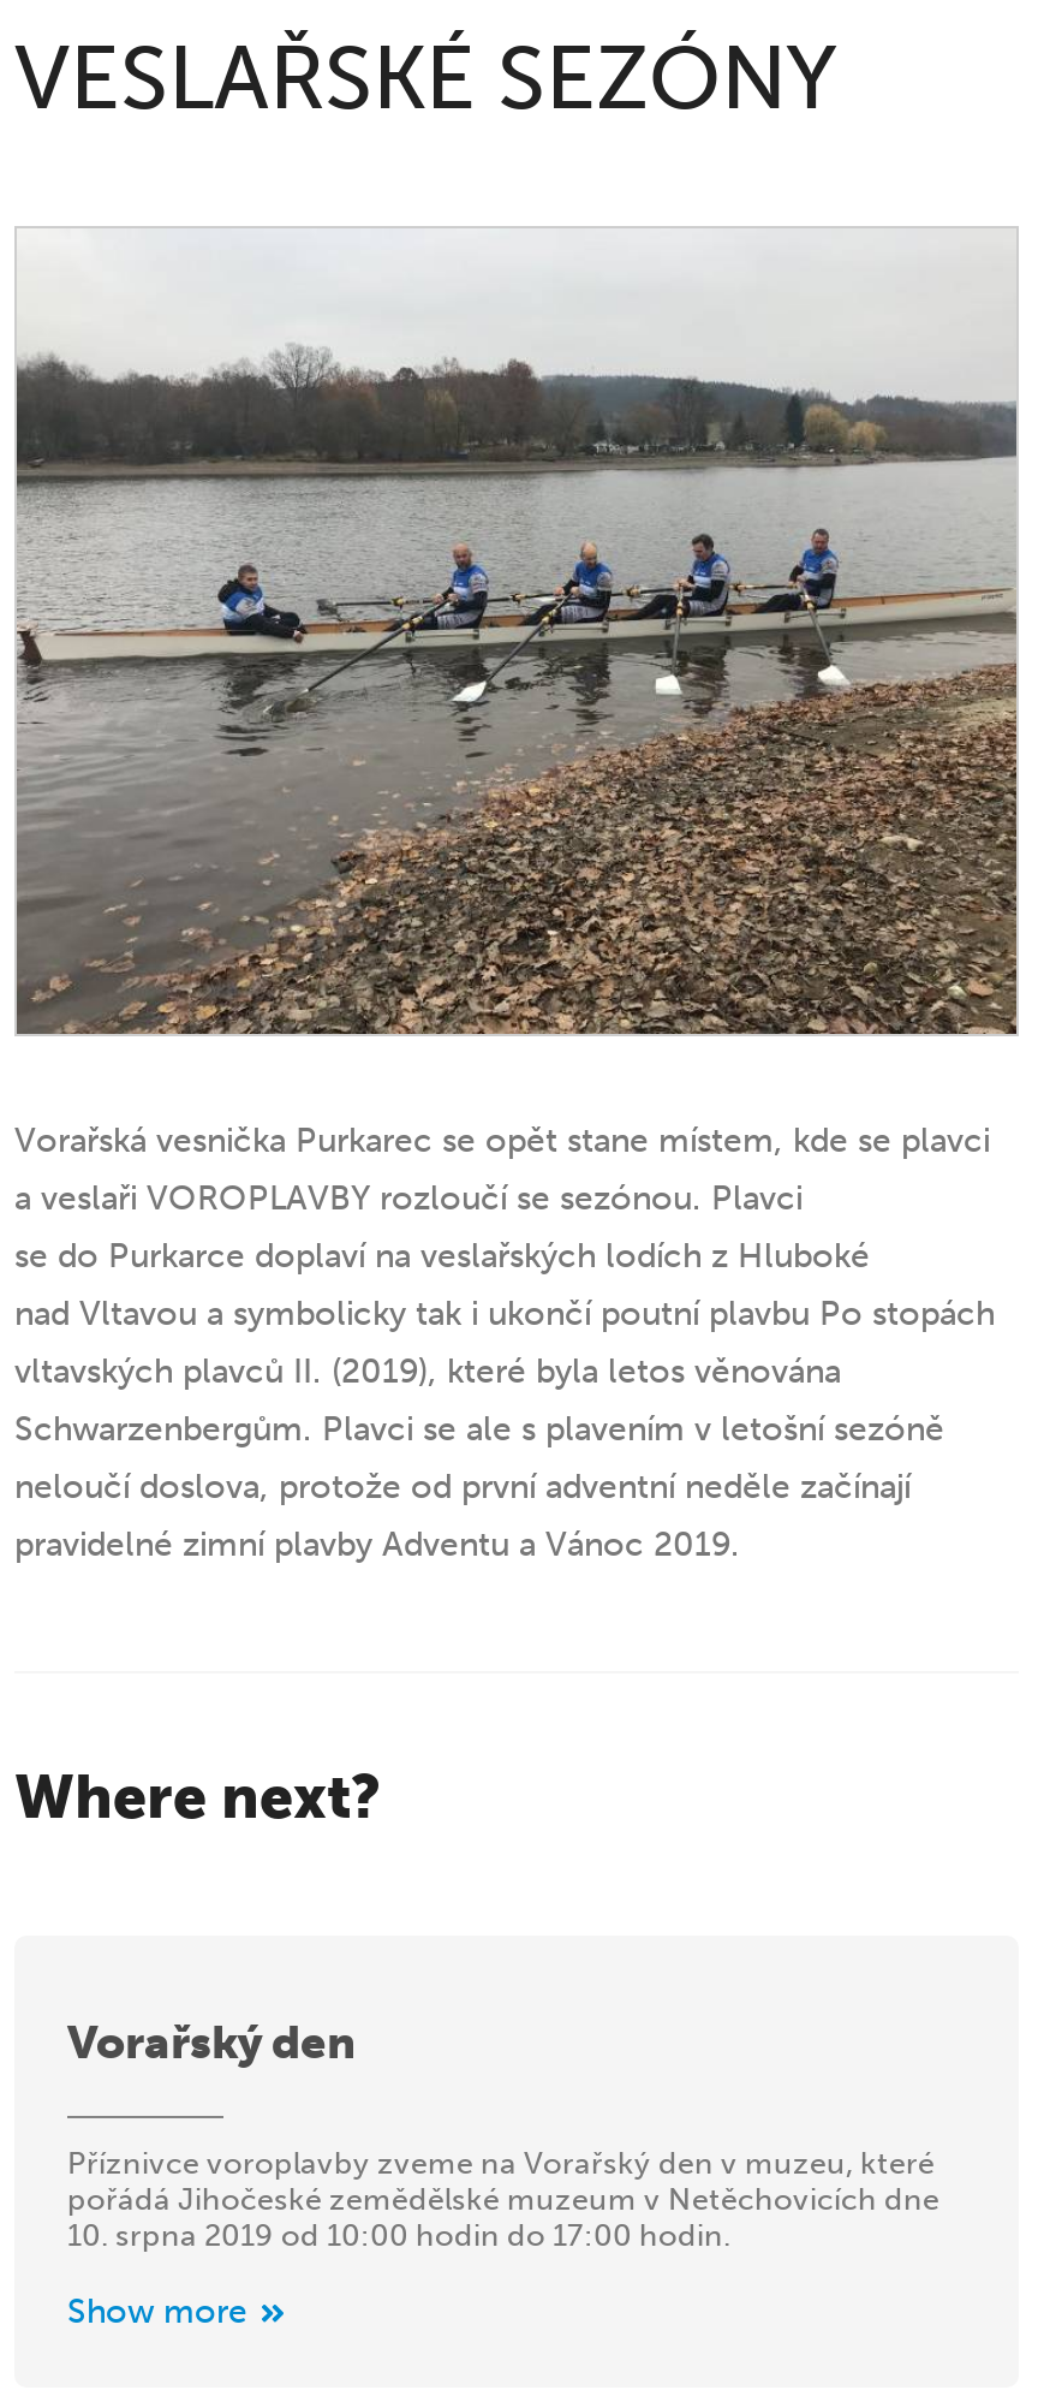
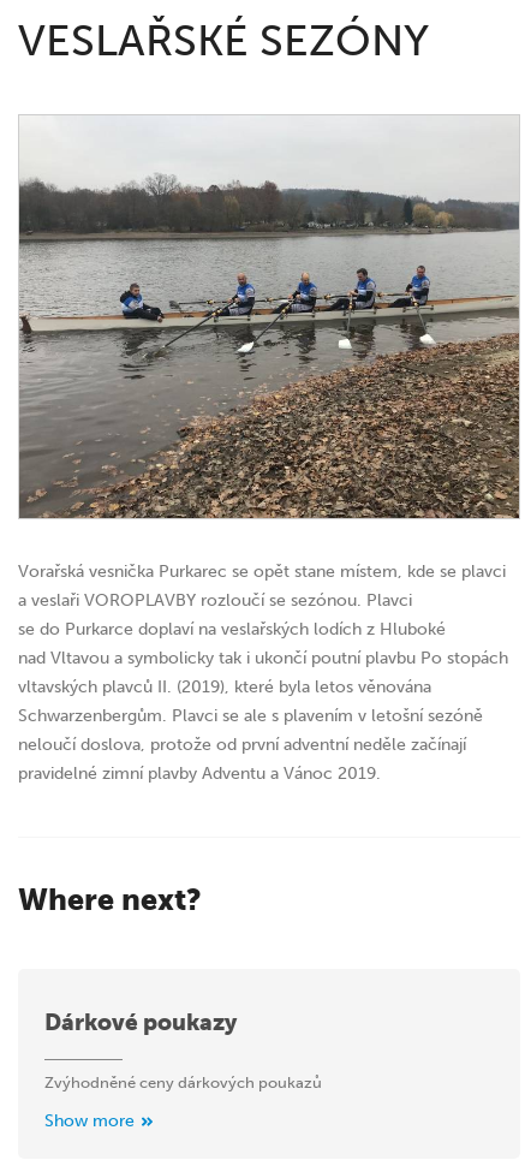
[67,2014,356,2069] Vorařský den -> [44,1008,237,1036] Dárkové poukazy
[67,2144,939,2252] Příznivce voroplavby zveme na Vorařský den v muzeu, které | pořádá Jihočeské zemědělské muzeum v Netěchovicích dne | 10. srpna 2019 od 10:00 hodin do 17:00 hodin. -> [44,1073,322,1091] Zvýhodněné ceny dárkových poukazů

